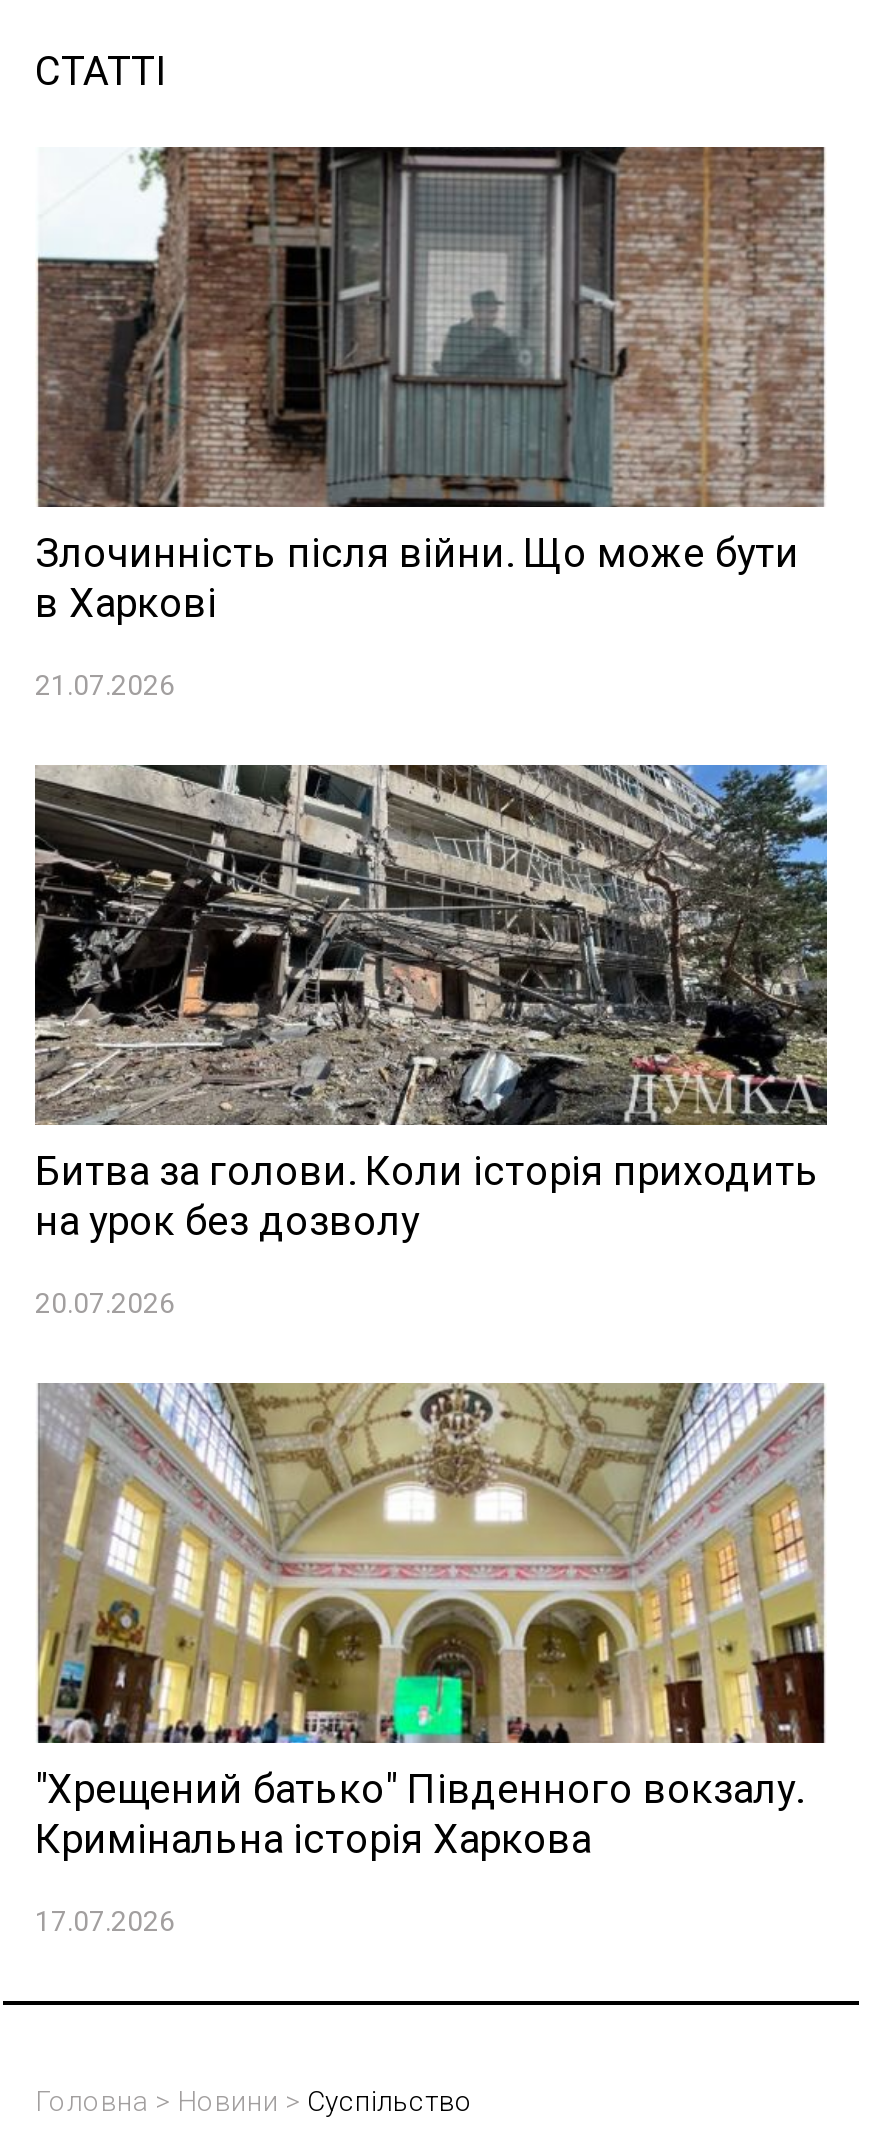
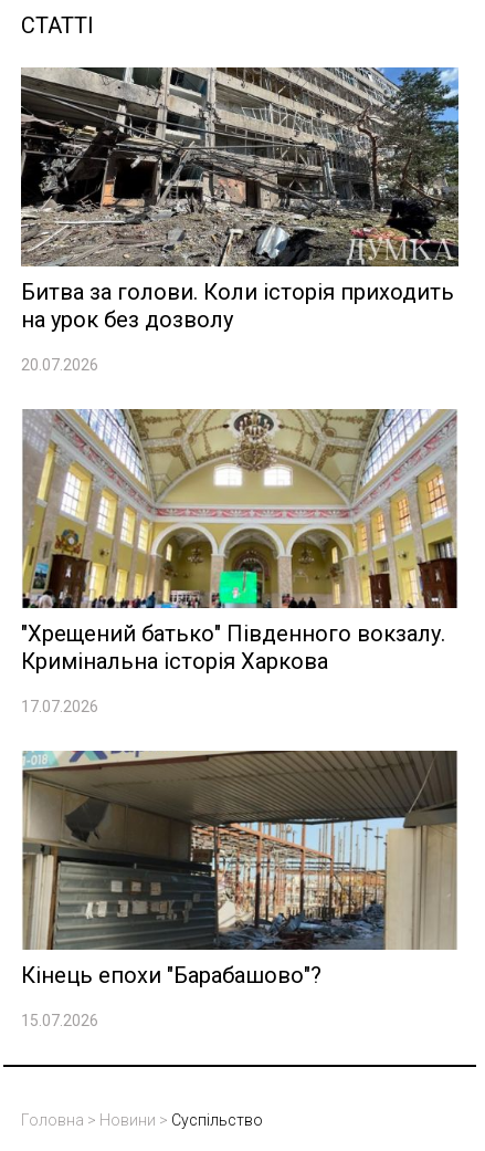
[35,145,827,701] [image] | Злочинність після війни. Що може бути | в Харкові | 21.07.2026 -> none
moved [31,761,831,1937] -> [19,65,461,715]: [image] | Битва за голови. Коли історія приходить | на урок без дозволу | 20.07.2026 | "Хрещений батько" Південного вокзалу. | Кримінальна історія Харкова | 17.07.2026
none -> [21,750,457,1029] [image] | Кінець епохи "Барабашово"? | 15.07.2026

